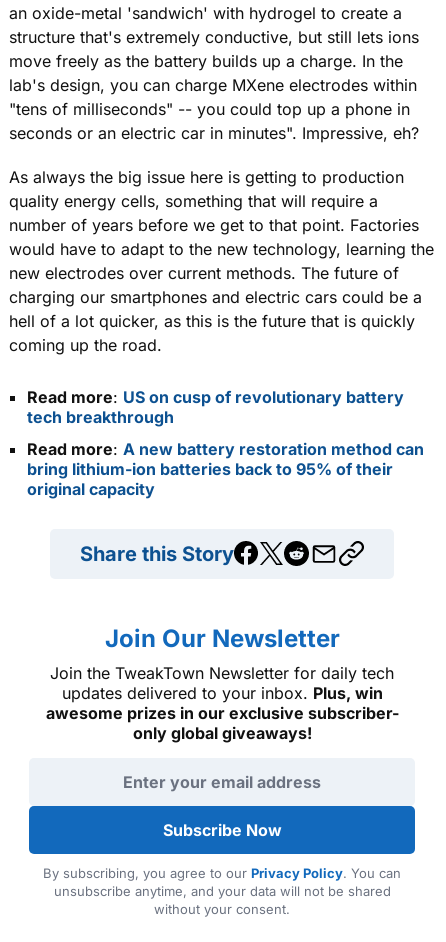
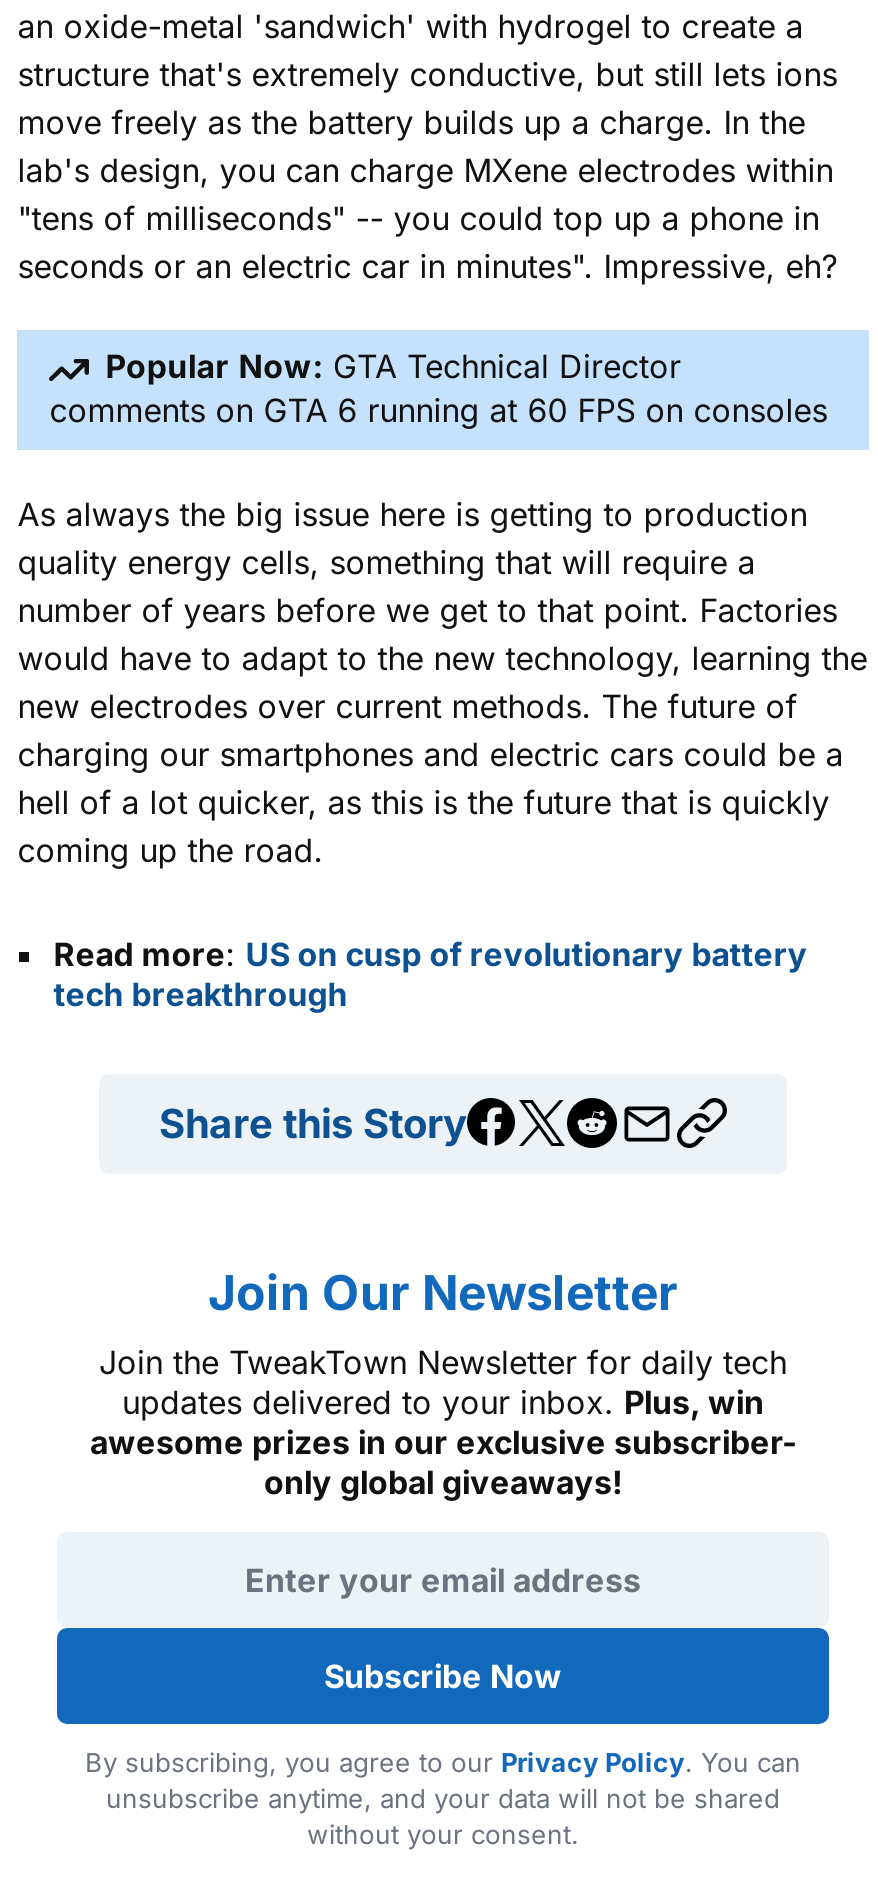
none -> [49,346,827,430] Popular Now: GTA Technical Director | comments on GTA 6 running at 60 FPS on consoles
moved [9,166,434,426] -> [17,493,867,1013]: As always the big issue here is getting to production | quality energy cells, something that will require a | number of years before we get to that point. Factories | ... | Read more: US on cusp of revolutionary battery | tech breakthrough
[27,438,424,498] Read more: A new battery restoration method can | bring lithium-ion batteries back to 95% of their | original capacity -> none

